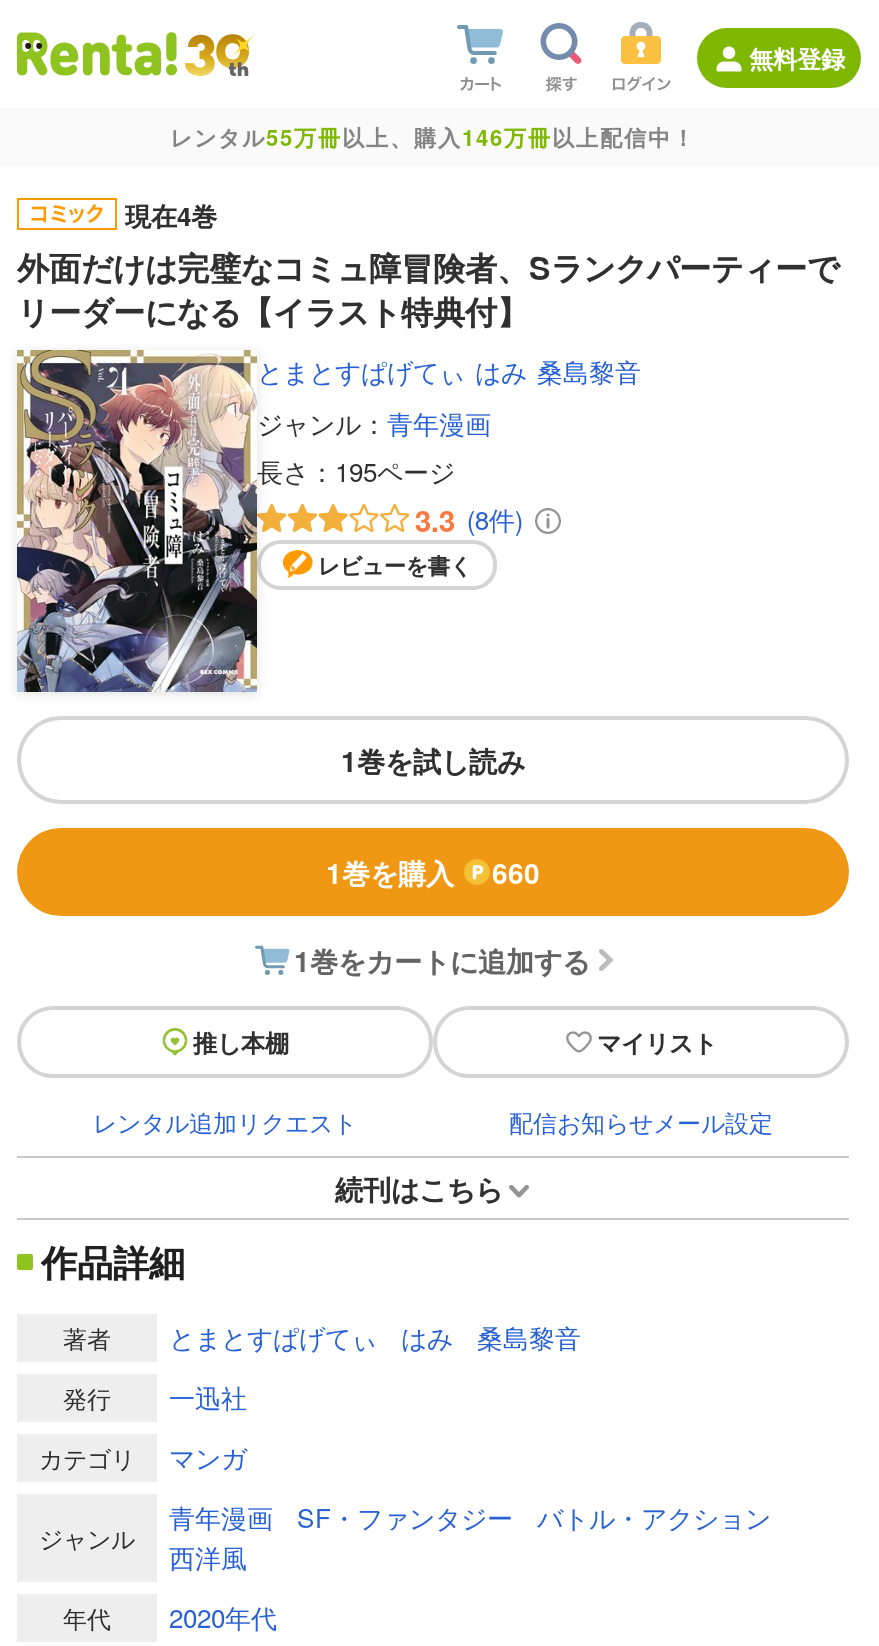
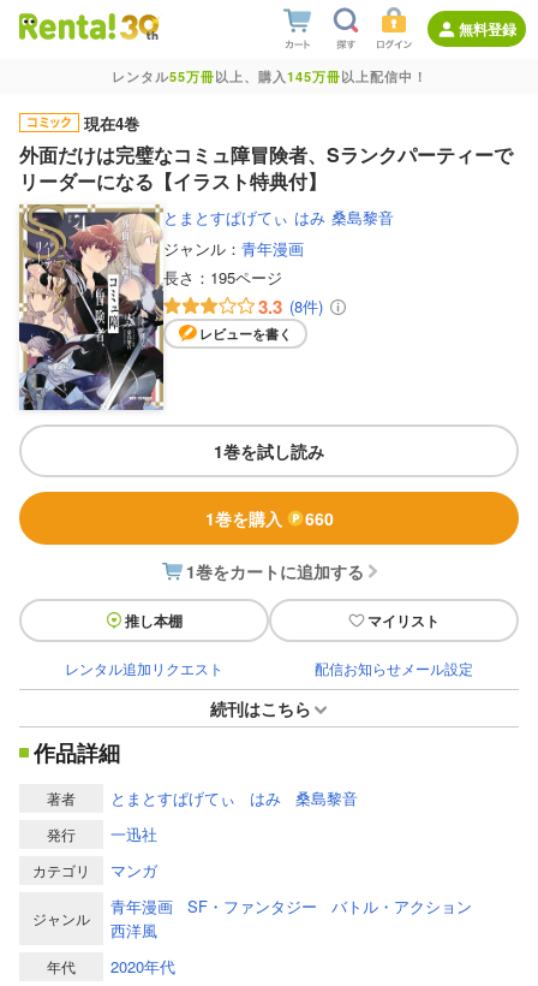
[170,122,696,152] レンタル55万冊以上、購入146万冊以上配信中！ -> [111,67,427,85] レンタル55万冊以上、購入145万冊以上配信中！

